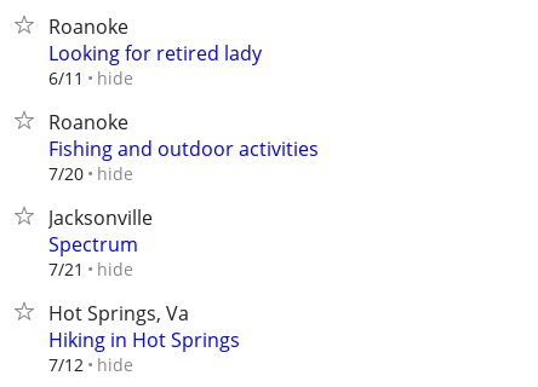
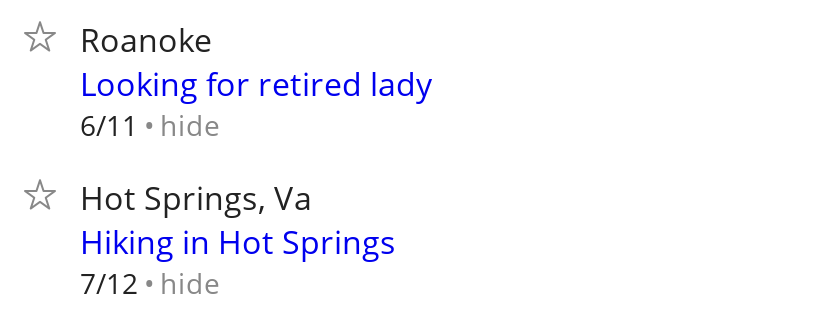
[48,109,319,281] Roanoke | Fishing and outdoor activities | 7/20 hide | Jacksonville | Spectrum | 7/21 hide -> none

